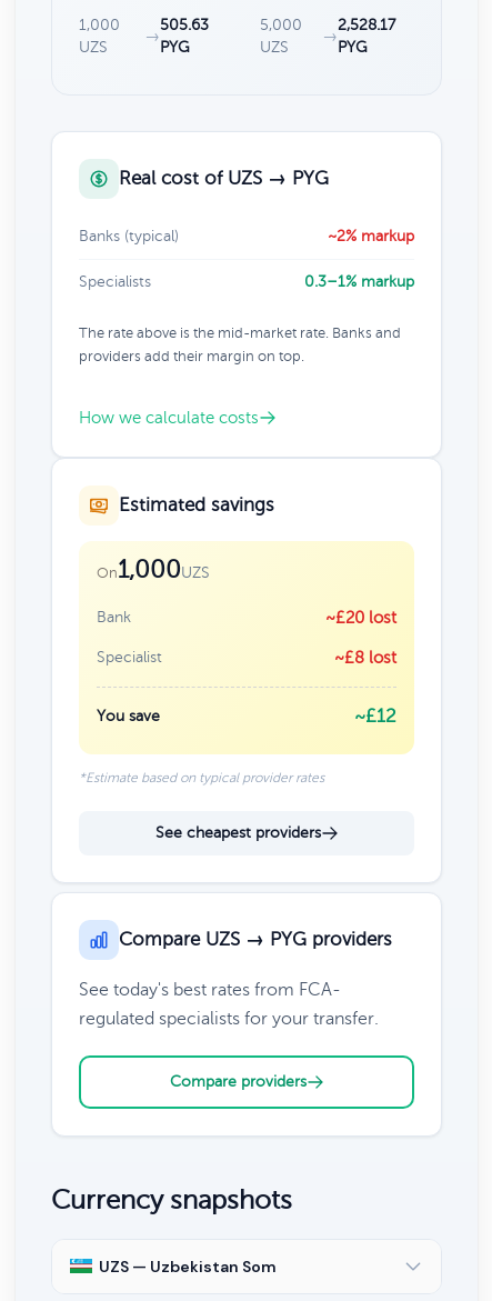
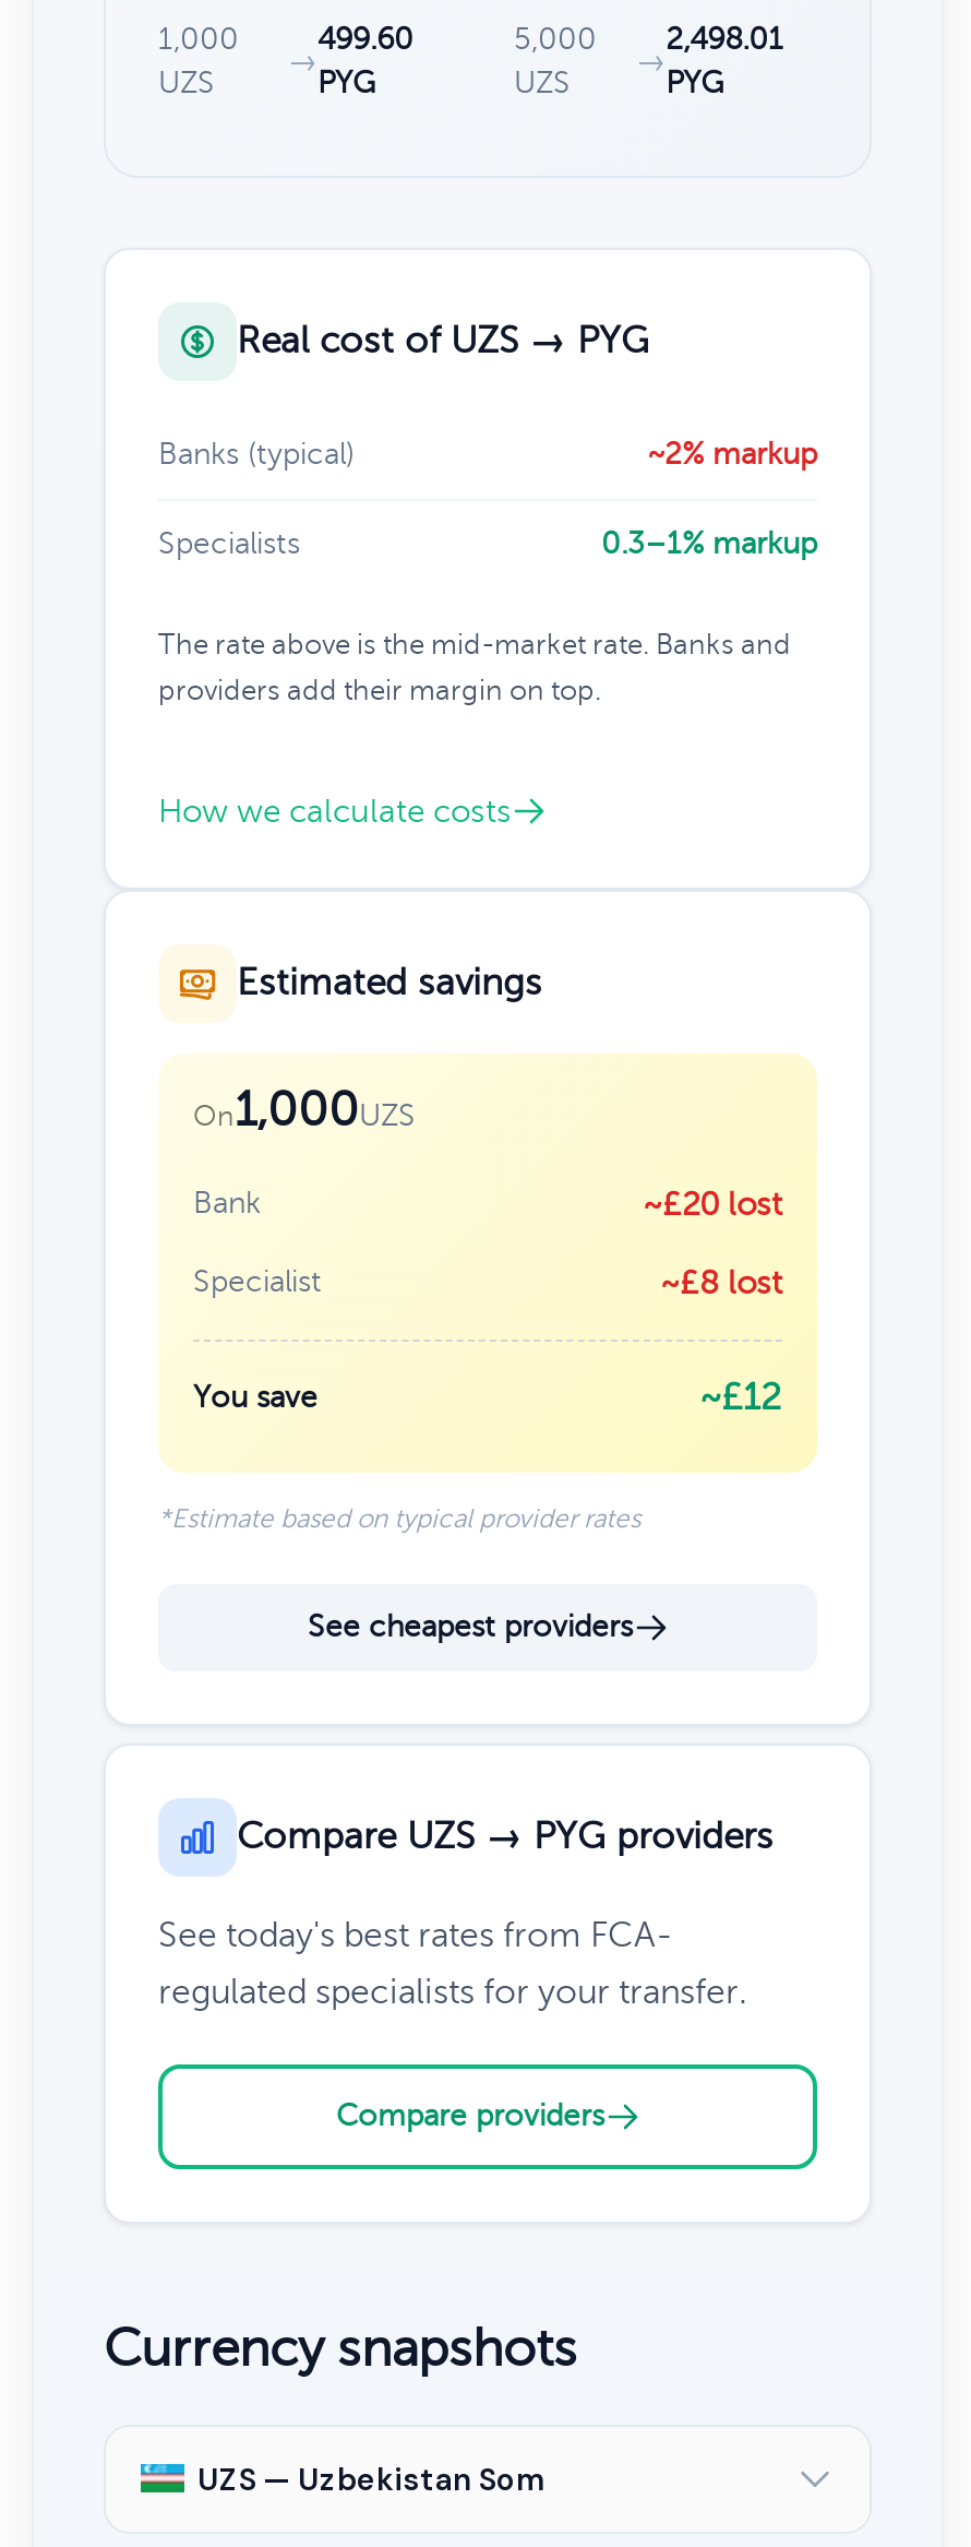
[160,16,209,33] 505.63 -> [317,22,413,55] 499.60
[338,16,396,33] 2,528.17 -> [666,22,784,55] 2,498.01

